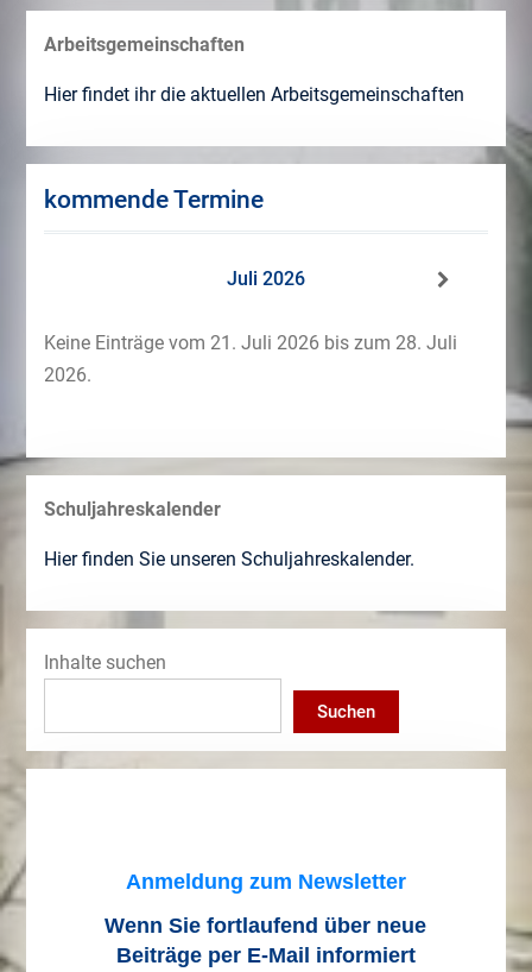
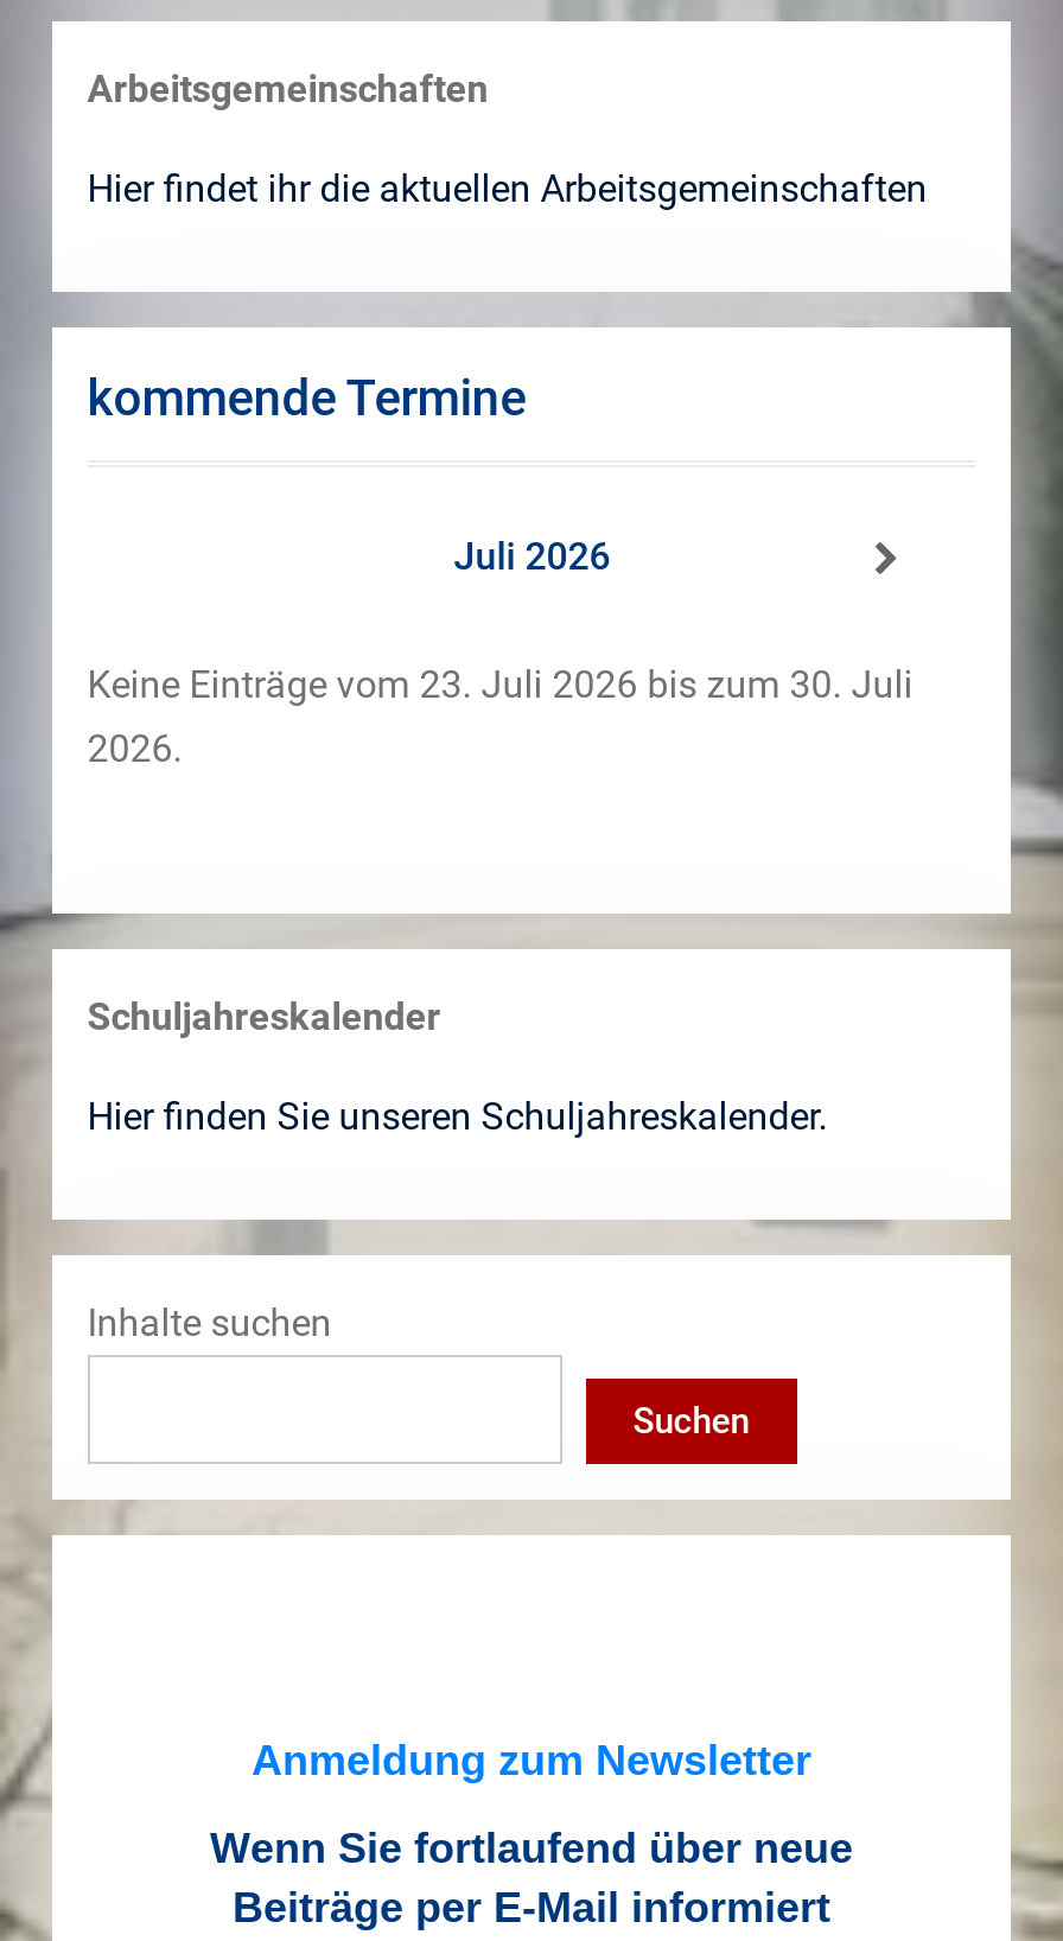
[44,332,457,354] Keine Einträge vom 21. Juli 2026 bis zum 28. Juli -> [87,662,913,707] Keine Einträge vom 23. Juli 2026 bis zum 30. Juli

